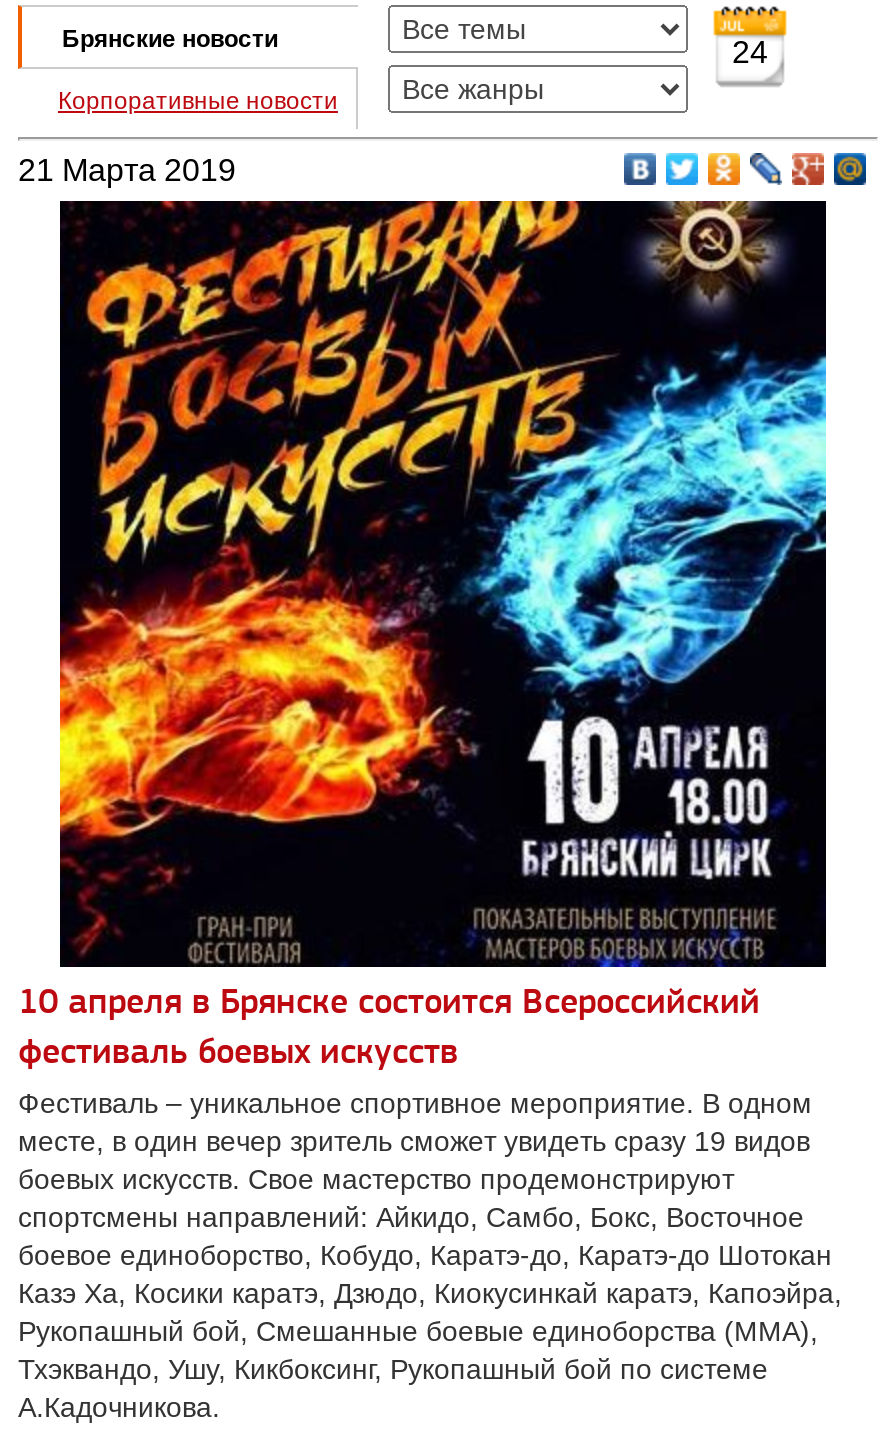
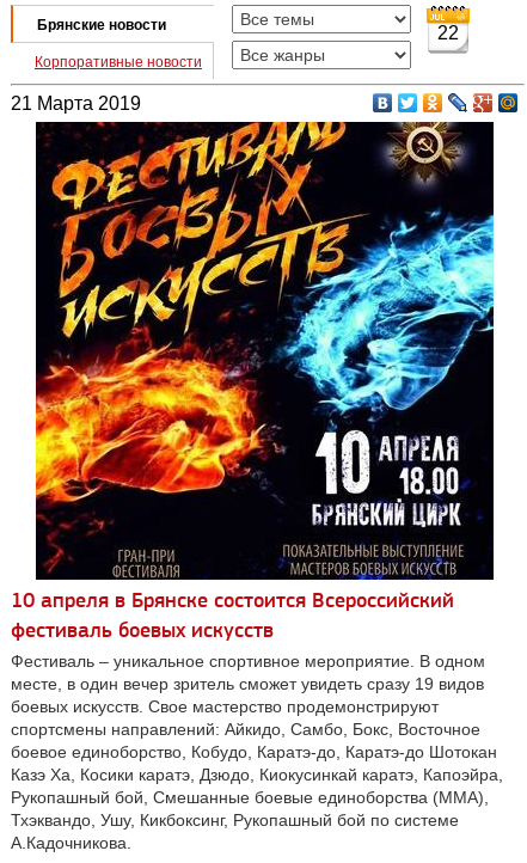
[732,35,768,69] 24 -> [437,23,459,43] 22

